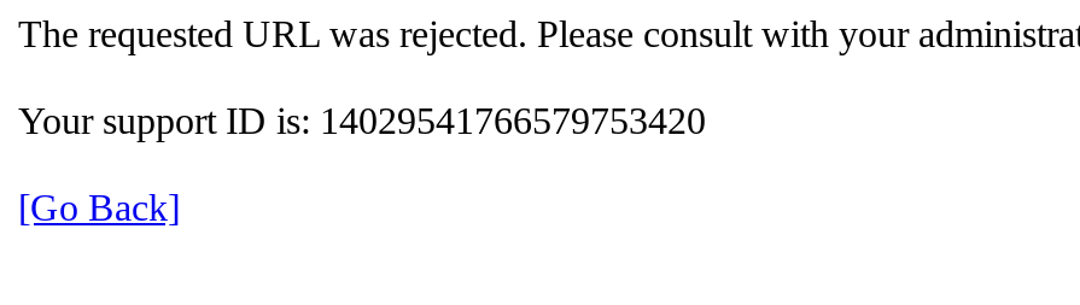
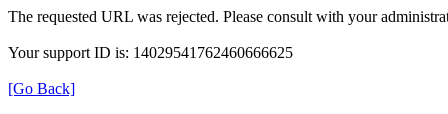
[18,100,706,141] Your support ID is: 14029541766579753420 -> [8,44,293,61] Your support ID is: 14029541762460666625

